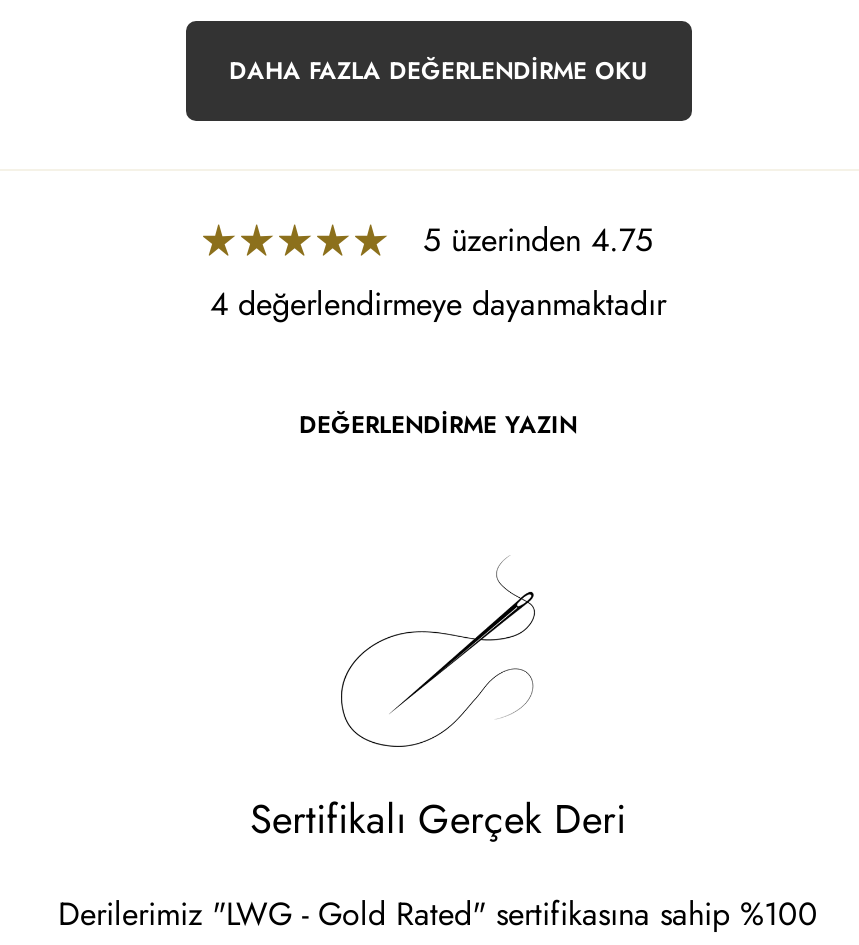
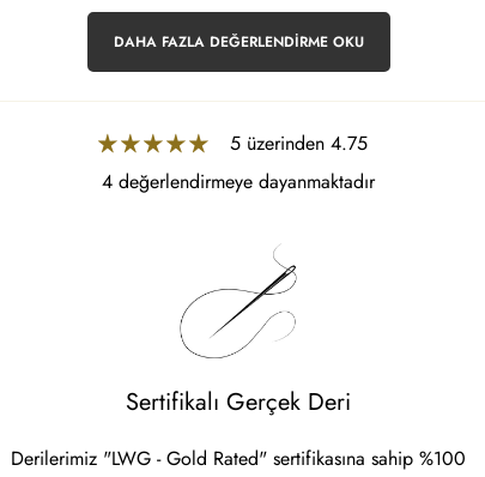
[299,408,577,444] DEĞERLENDIRME YAZIN -> none

